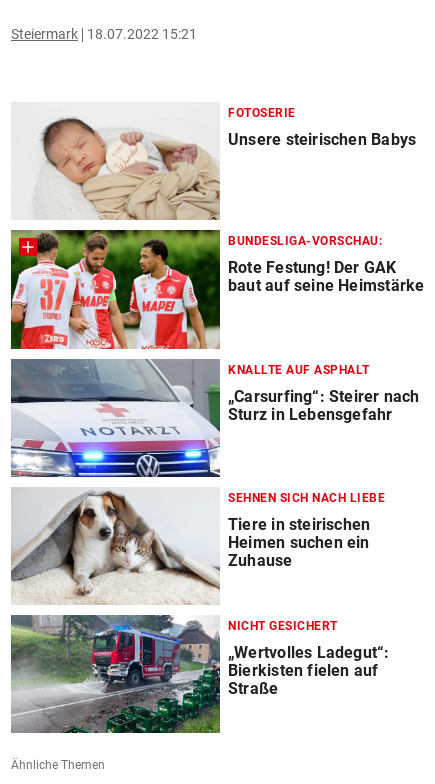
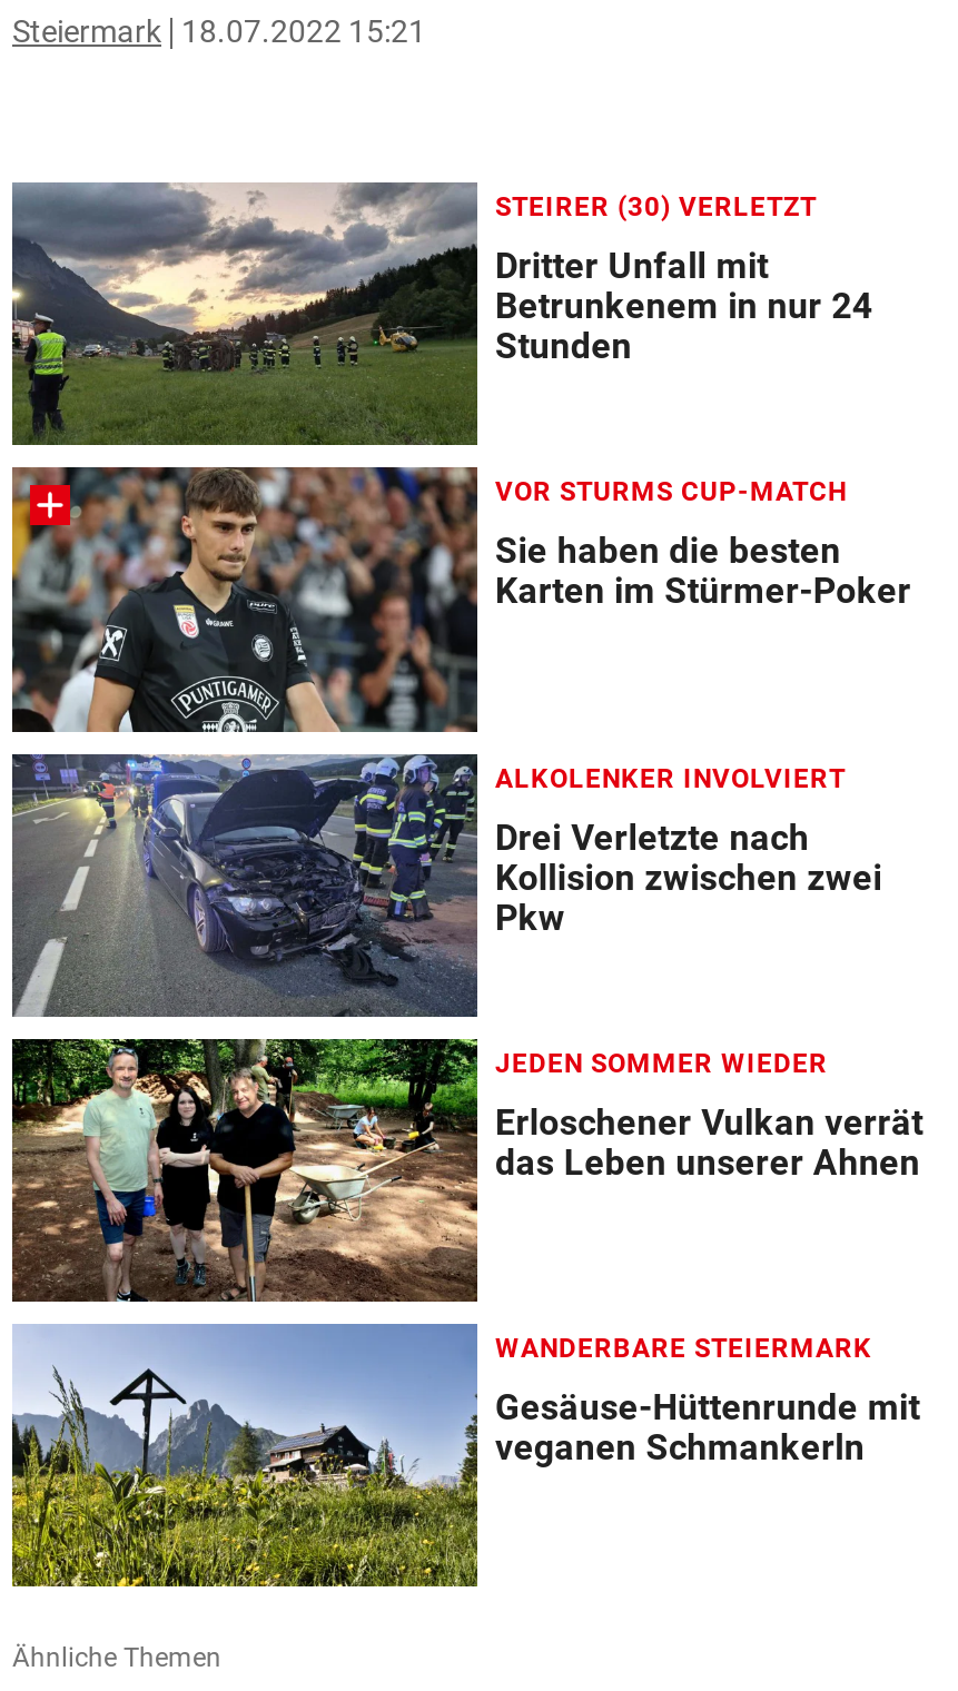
[11,102,295,221] [image] | FOTOSERIE -> [10,180,817,447] [image] | STEIRER (30) VERLETZT
[228,130,416,149] Unsere steirischen Babys -> [495,246,872,368] Dritter Unfall mit | Betrunkenem in nur 24 | Stunden
[10,229,382,350] [image] | BUNDESLIGA-VORSCHAU: -> [10,465,847,734] [image] | VOR STURMS CUP-MATCH
[228,258,424,295] Rote Festung! Der GAK | baut auf seine Heimstärke -> [495,531,911,613] Sie haben die besten | Karten im Stürmer-Poker
[11,359,369,477] [image] | KNALLTE AUF ASPHALT -> [12,754,846,1017] [image] | ALKOLENKER INVOLVIERT
[228,386,420,423] „Carsurfing“: Steirer nach | Sturz in Lebensgefahr -> [495,815,882,938] Drei Verletzte nach | Kollision zwischen zwei | Pkw
[11,487,385,605] [image] | SEHNEN SICH NACH LIEBE -> [10,1037,828,1304] [image] | JEDEN SOMMER WIEDER
[228,515,370,570] Tiere in steirischen | Heimen suchen ein | Zuhause -> [495,1100,923,1183] Erloschener Vulkan verrät | das Leben unserer Ahnen
[10,614,337,734] [image] | NICHT GESICHERT -> [10,1322,872,1589] [image] | WANDERBARE STEIERMARK
[228,643,389,698] „Wertvolles Ladegut“: | Bierkisten fielen auf | Straße -> [495,1386,920,1468] Gesäuse-Hüttenrunde mit | veganen Schmankerln

